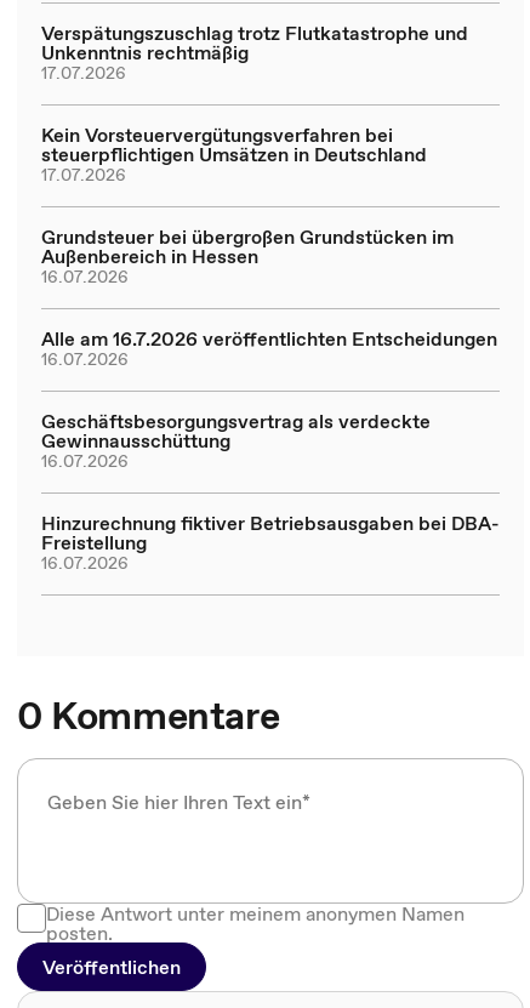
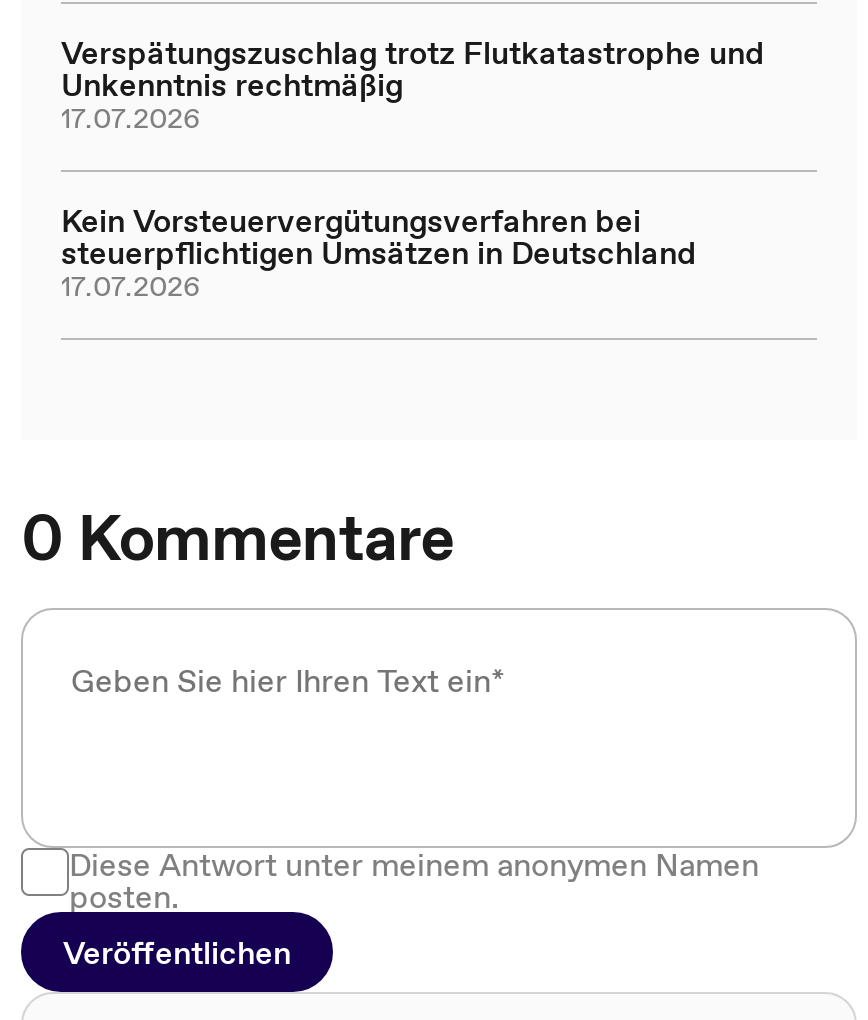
[41,223,500,575] Grundsteuer bei übergroßen Grundstücken im | Außenbereich in Hessen | 16.07.2026 | Alle am 16.7.2026 veröffentlichten Entscheidungen | 16.07.2026 | Geschäftsbesorgungsvertrag als verdeckte | Gewinnausschüttung | 16.07.2026 | Hinzurechnung fiktiver Betriebsausgaben bei DBA- | Freistellung | 16.07.2026 -> none

